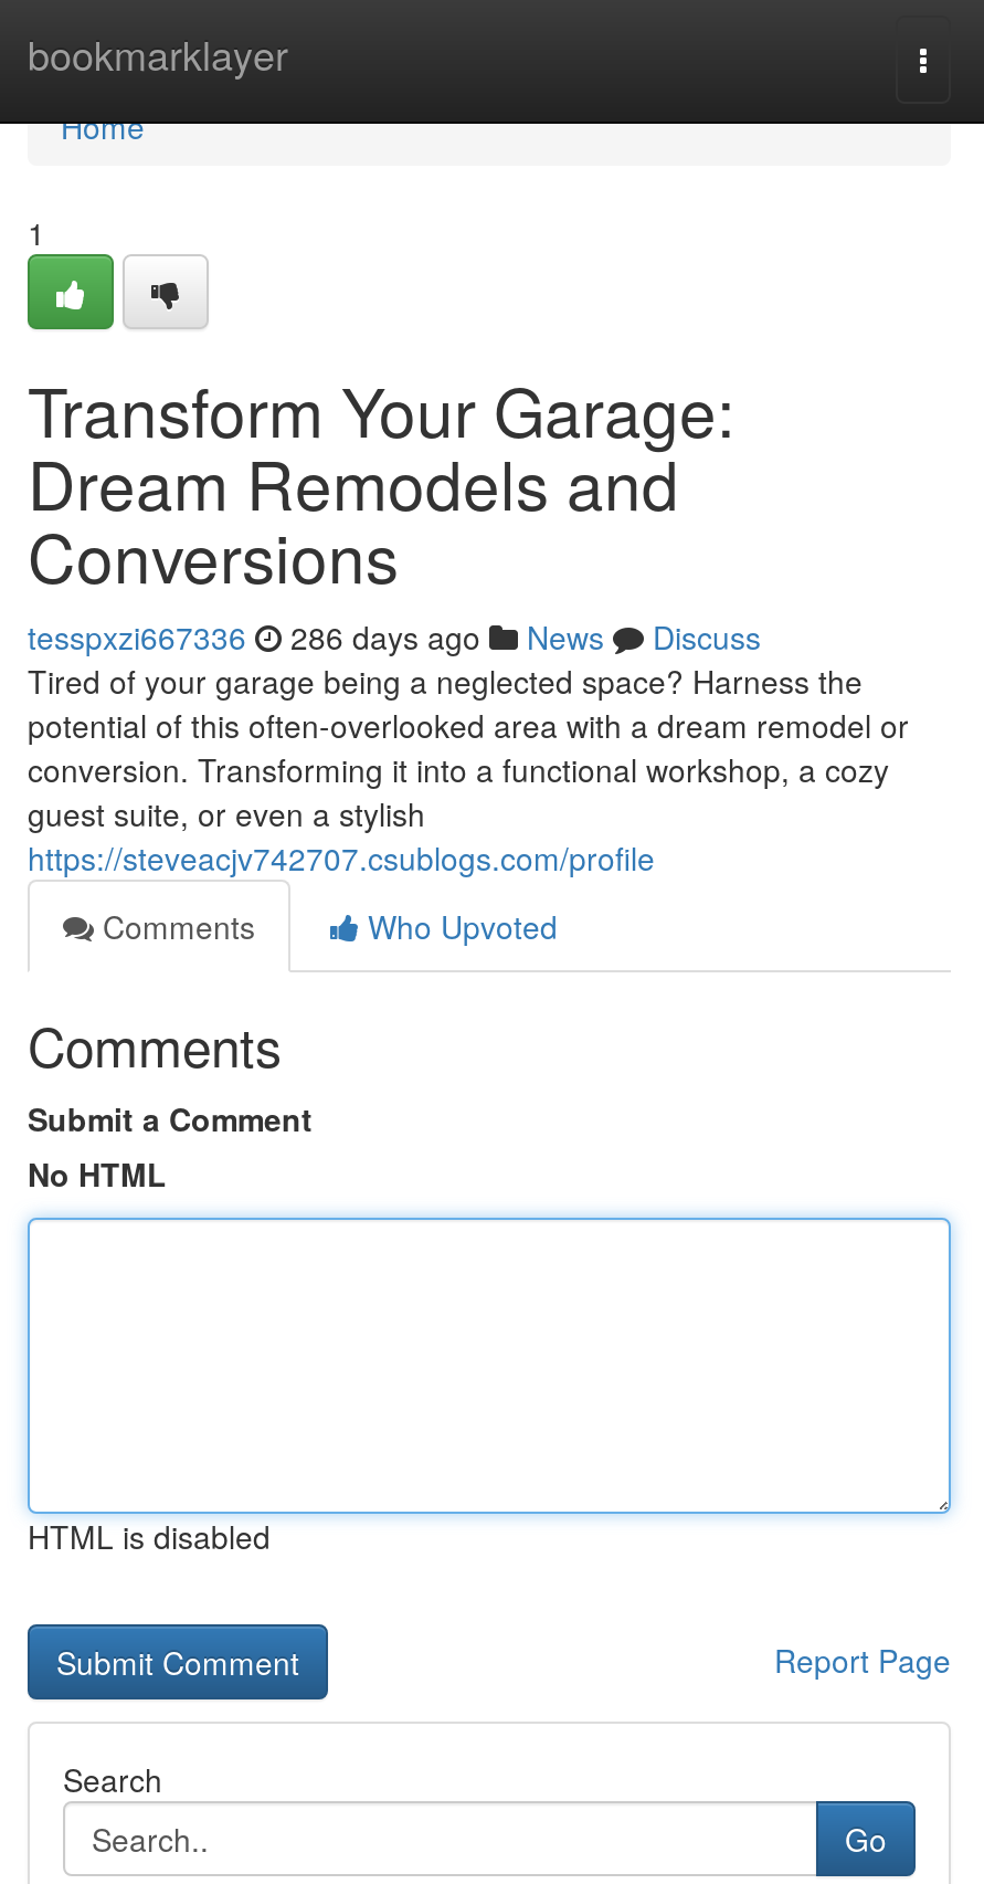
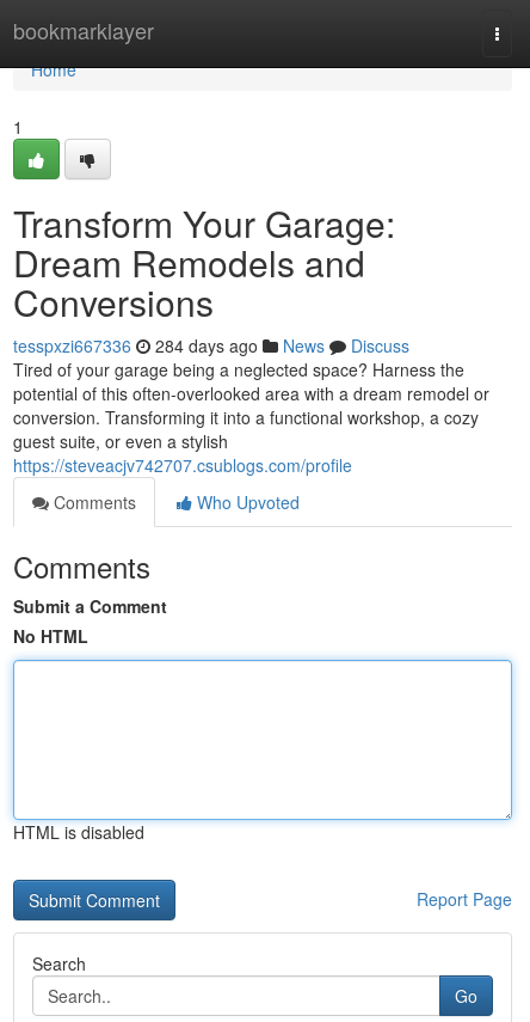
[28,614,761,659] tesspxzi667336 286 days ago News Discuss -> [13,333,409,357] tesspxzi667336 284 days ago News Discuss

